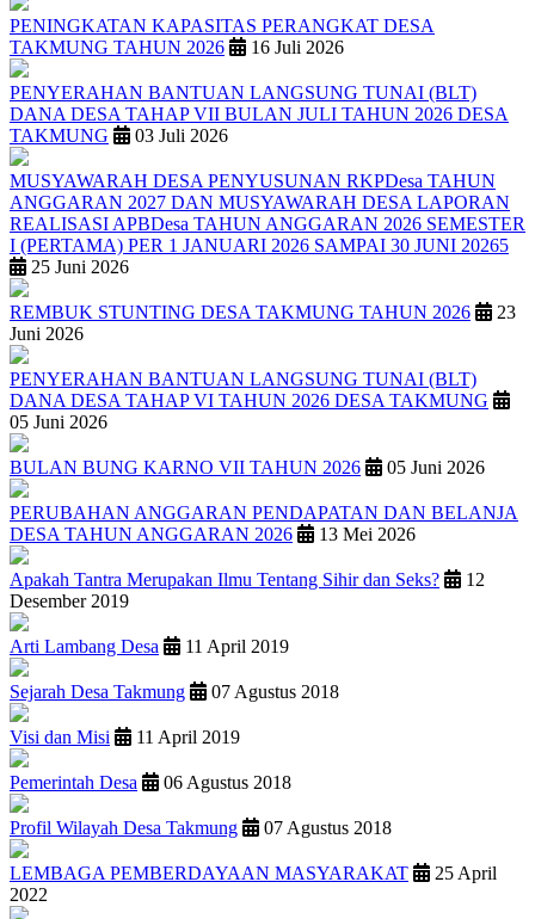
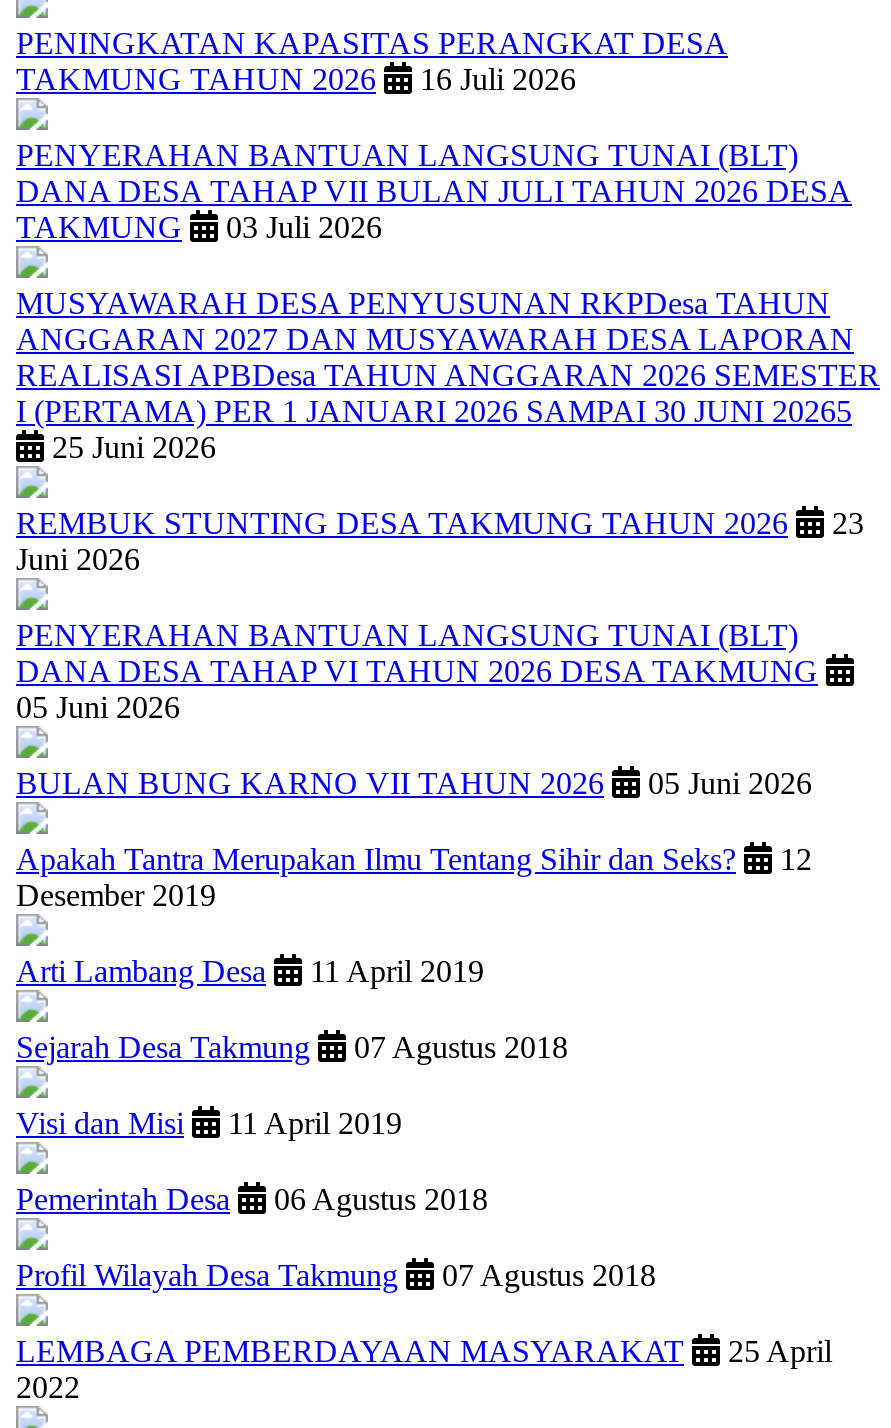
[10,502,518,544] PERUBAHAN ANGGARAN PENDAPATAN DAN BELANJA | DESA TAHUN ANGGARAN 2026 | 13 Mei 2026 -> none

